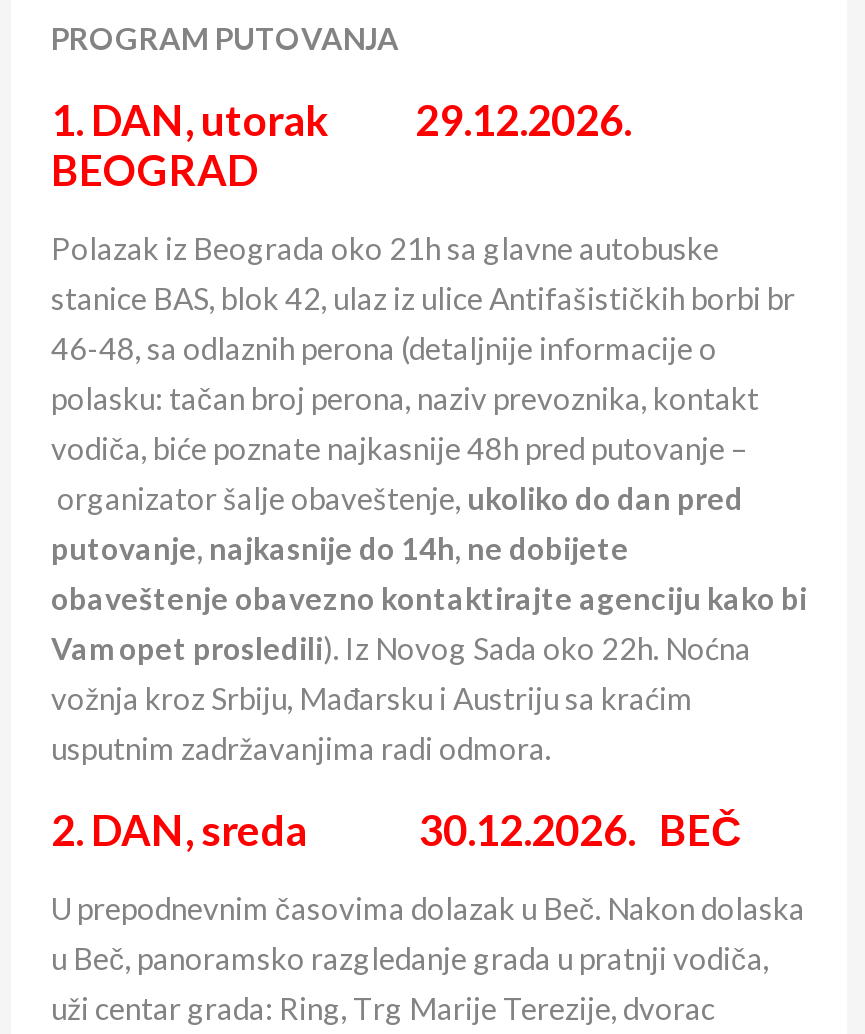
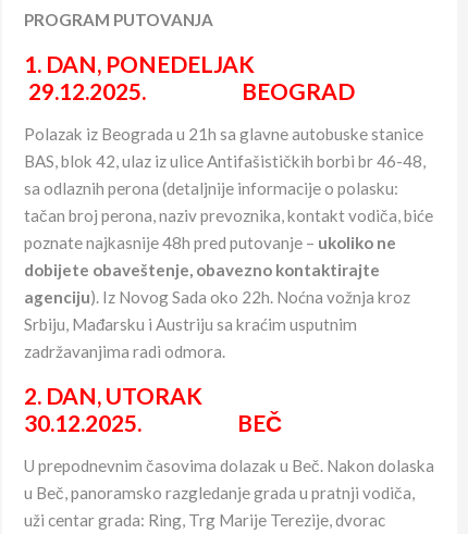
[51,94,647,194] 1. DAN, utorak 29.12.2026. | BEOGRAD -> [24,50,355,104] 1. DAN, PONEDELJAK | 29.12.2025. BEOGRAD
[51,230,807,766] Polazak iz Beograda oko 21h sa glavne autobuske | stanice BAS, blok 42, ulaz iz ulice Antifašističkih borbi br | 46-48, sa odlaznih perona (detaljnije informacije o | polasku: tačan broj perona, naziv prevoznika, kontakt | vodiča, biće poznate najkasnije 48h pred putovanje – | organizator šalje obaveštenje, ukoliko do dan pred | putovanje, najkasnije do 14h, ne dobijete | obaveštenje obavezno kontaktirajte agenciju kako bi | Vam opet prosledili). Iz Novog Sada oko 22h. Noćna | vožnja kroz Srbiju, Mađarsku i Austriju sa kraćim | usputnim zadržavanjima radi odmora. -> [24,124,433,361] Polazak iz Beograda u 21h sa glavne autobuske stanice | BAS, blok 42, ulaz iz ulice Antifašističkih borbi br 46-48, | sa odlaznih perona (detaljnije informacije o polasku: | tačan broj perona, naziv prevoznika, kontakt vodiča, biće | poznate najkasnije 48h pred putovanje – ukoliko ne | dobijete obaveštenje, obavezno kontaktirajte | agenciju). Iz Novog Sada oko 22h. Noćna vožnja kroz | Srbiju, Mađarsku i Austriju sa kraćim usputnim | zadržavanjima radi odmora.
[51,804,741,854] 2. DAN, sreda 30.12.2026. BEČ -> [24,382,303,436] 2. DAN, UTORAK | 30.12.2025. BEČ

